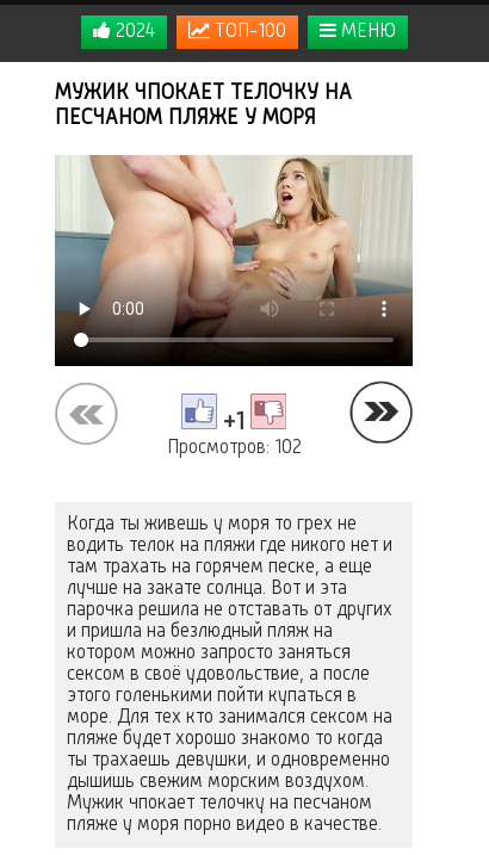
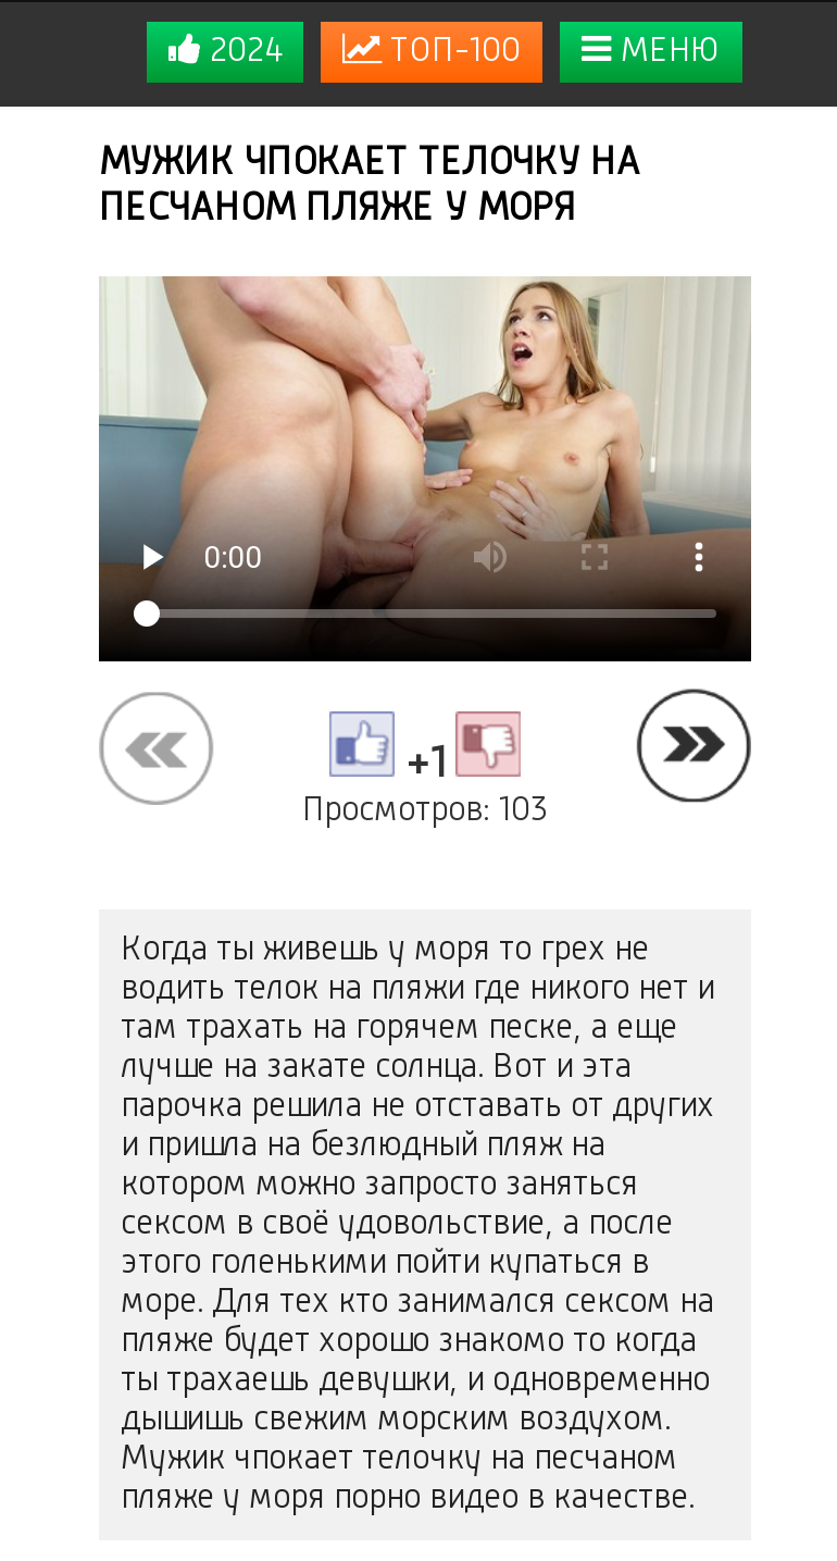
[166,438,301,458] Просмотров: 102 -> [302,793,548,828] Просмотров: 103

